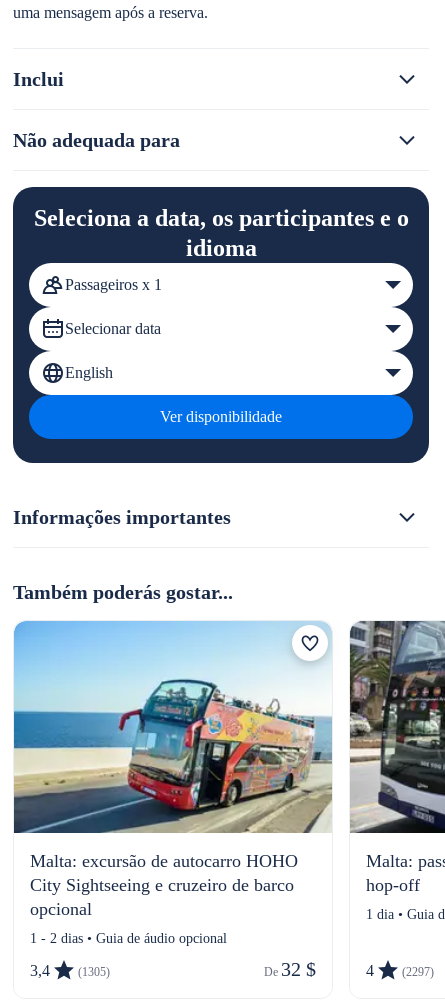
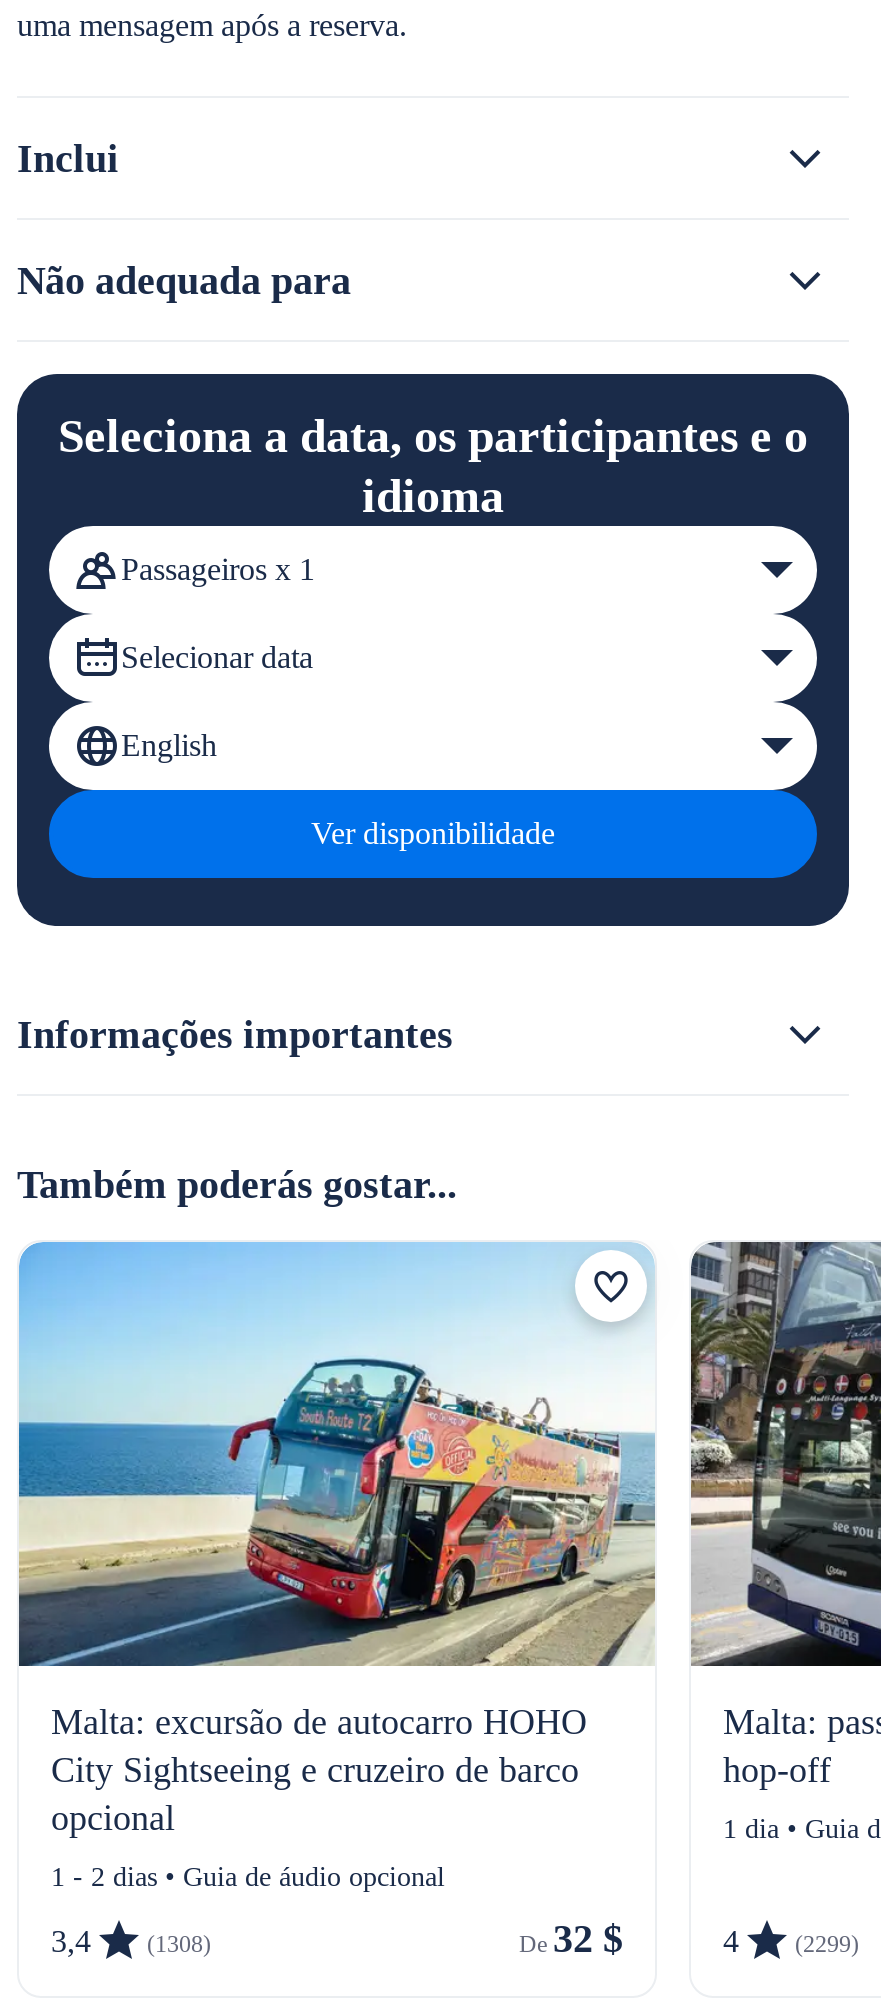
[30,962,110,979] 3,4 (1305) -> [51,1924,211,1958] 3,4 (1308)
[366,962,434,979] 4 (2297) -> [723,1924,859,1958] 4 (2299)

